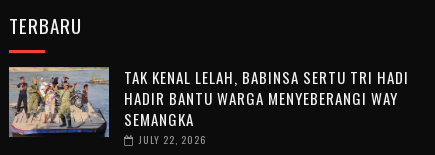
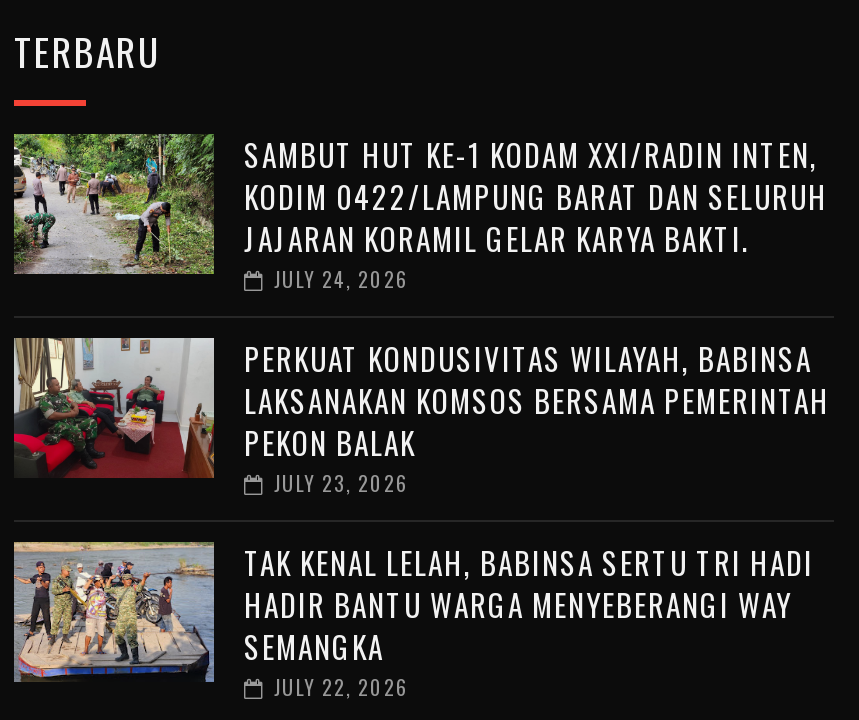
none -> [12,132,830,498] [image] | SAMBUT HUT KE-1 KODAM XXI/RADIN INTEN, | KODIM 0422/LAMPUNG BARAT DAN SELURUH | JAJARAN KORAMIL GELAR KARYA BAKTI. | JULY 24, 2026 | PERKUAT KONDUSIVITAS WILAYAH, BABINSA | LAKSANAKAN KOMSOS BERSAMA PEMERINTAH | PEKON BALAK | JULY 23, 2026
none -> [12,336,216,480] [image]

